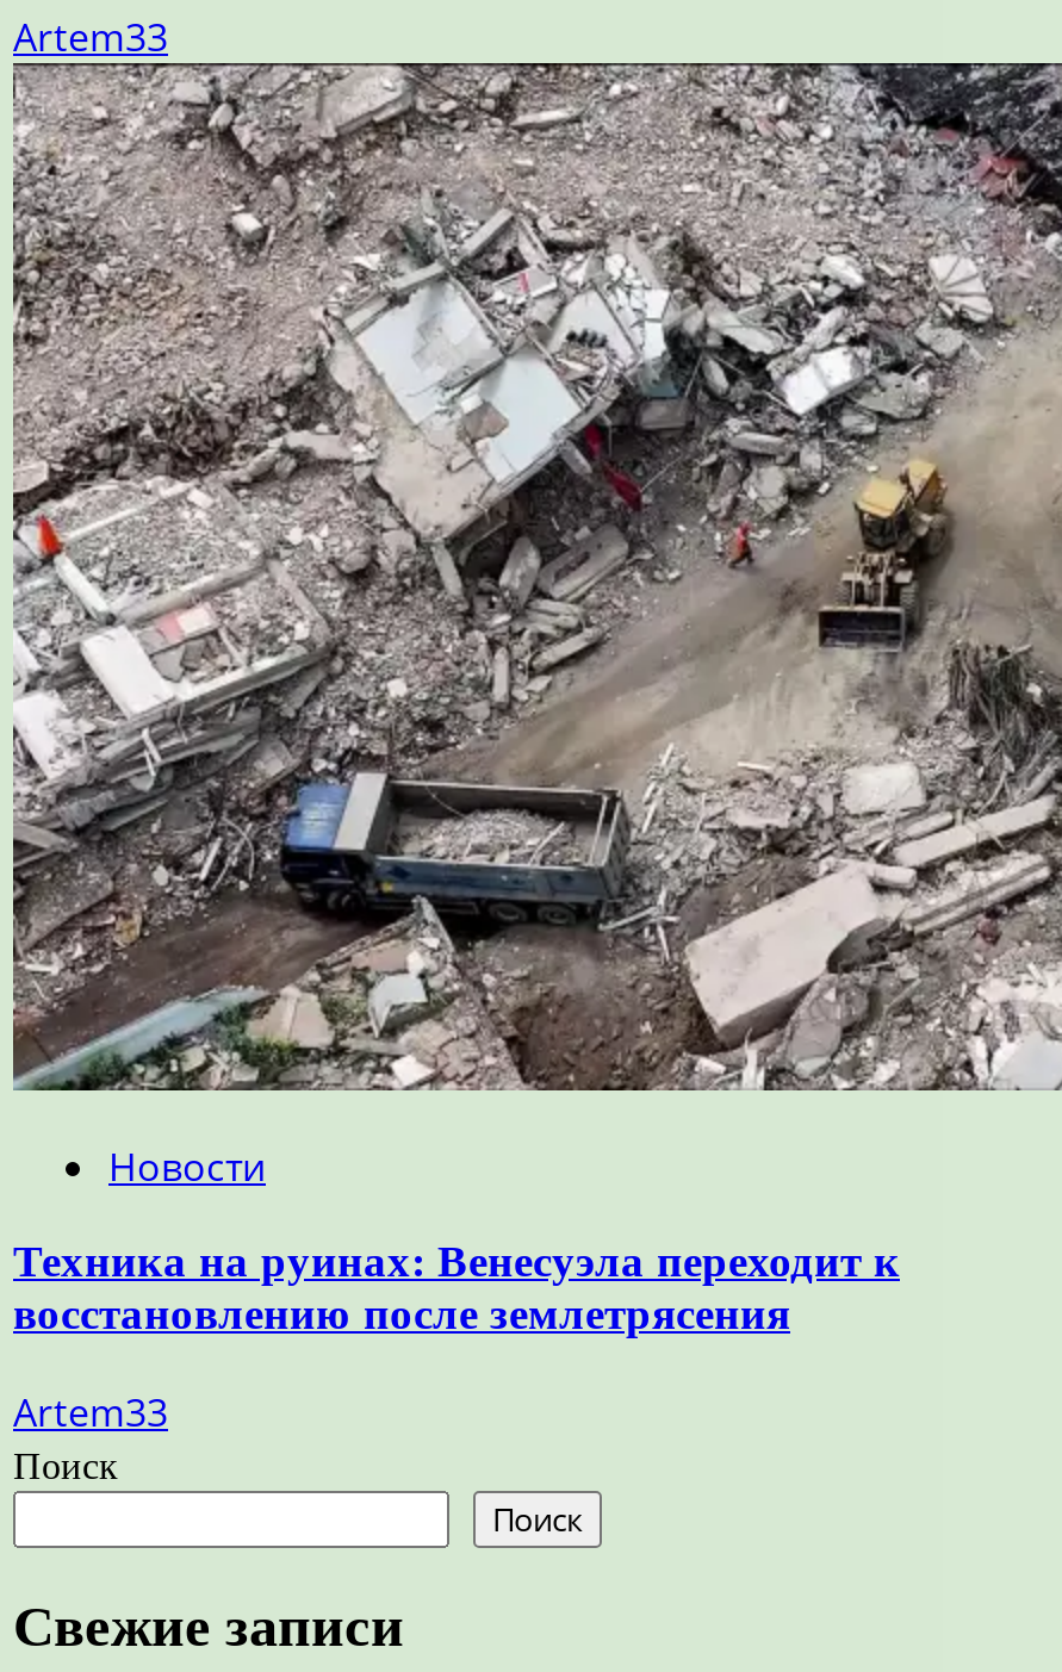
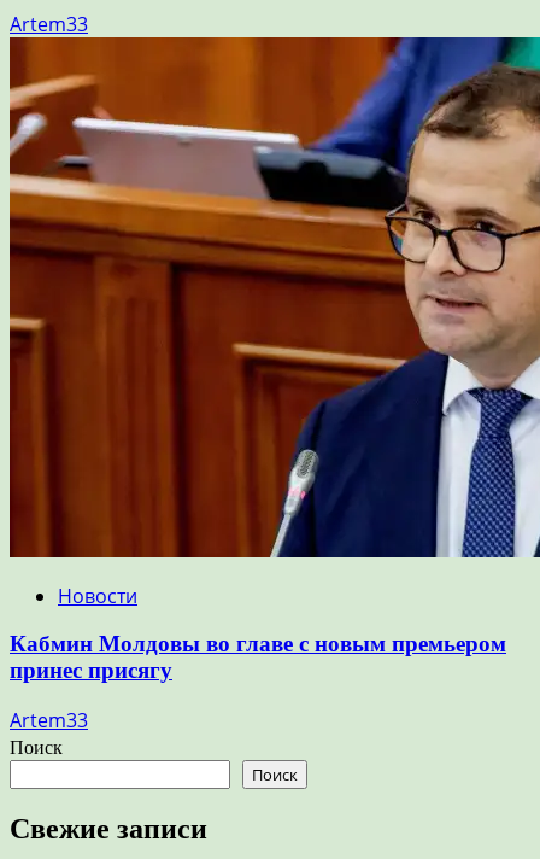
[11,61,1055,1093] [image] -> [8,36,536,559] [image]
[13,1237,900,1339] Техника на руинах: Венесуэла переходит к | восстановлению после землетрясения -> [10,631,506,683] Кабмин Молдовы во главе с новым премьером | принес присягу

